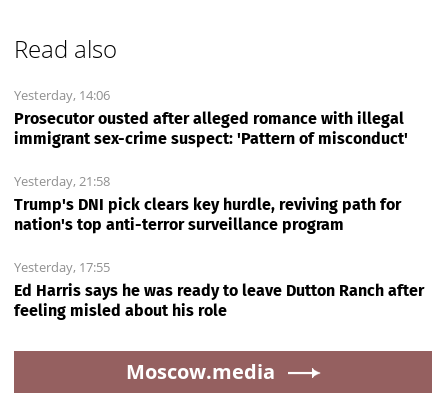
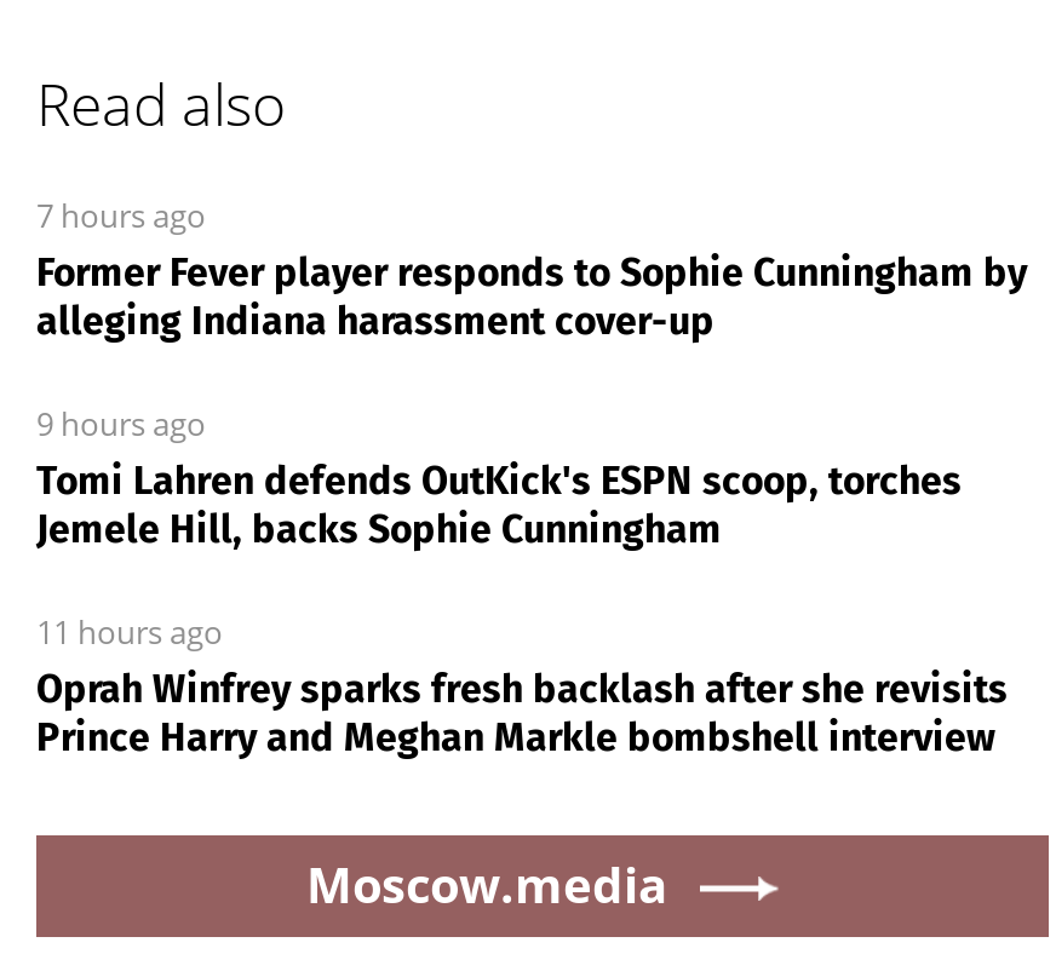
[14,86,408,148] Yesterday, 14:06 | Prosecutor ousted after alleged romance with illegal | immigrant sex-crime suspect: 'Pattern of misconduct' -> [36,194,1027,344] 7 hours ago | Former Fever player responds to Sophie Cunningham by | alleging Indiana harassment cover-up
[14,172,401,234] Yesterday, 21:58 | Trump's DNI pick clears key hurdle, reviving path for | nation's top anti-terror surveillance program -> [36,402,962,553] 9 hours ago | Tomi Lahren defends OutKick's ESPN scoop, torches | Jemele Hill, backs Sophie Cunningham
[14,258,424,320] Yesterday, 17:55 | Ed Harris says he was ready to leave Dutton Ranch after | feeling misled about his role -> [36,611,1008,761] 11 hours ago | Oprah Winfrey sparks fresh backlash after she revisits | Prince Harry and Meghan Markle bombshell interview

